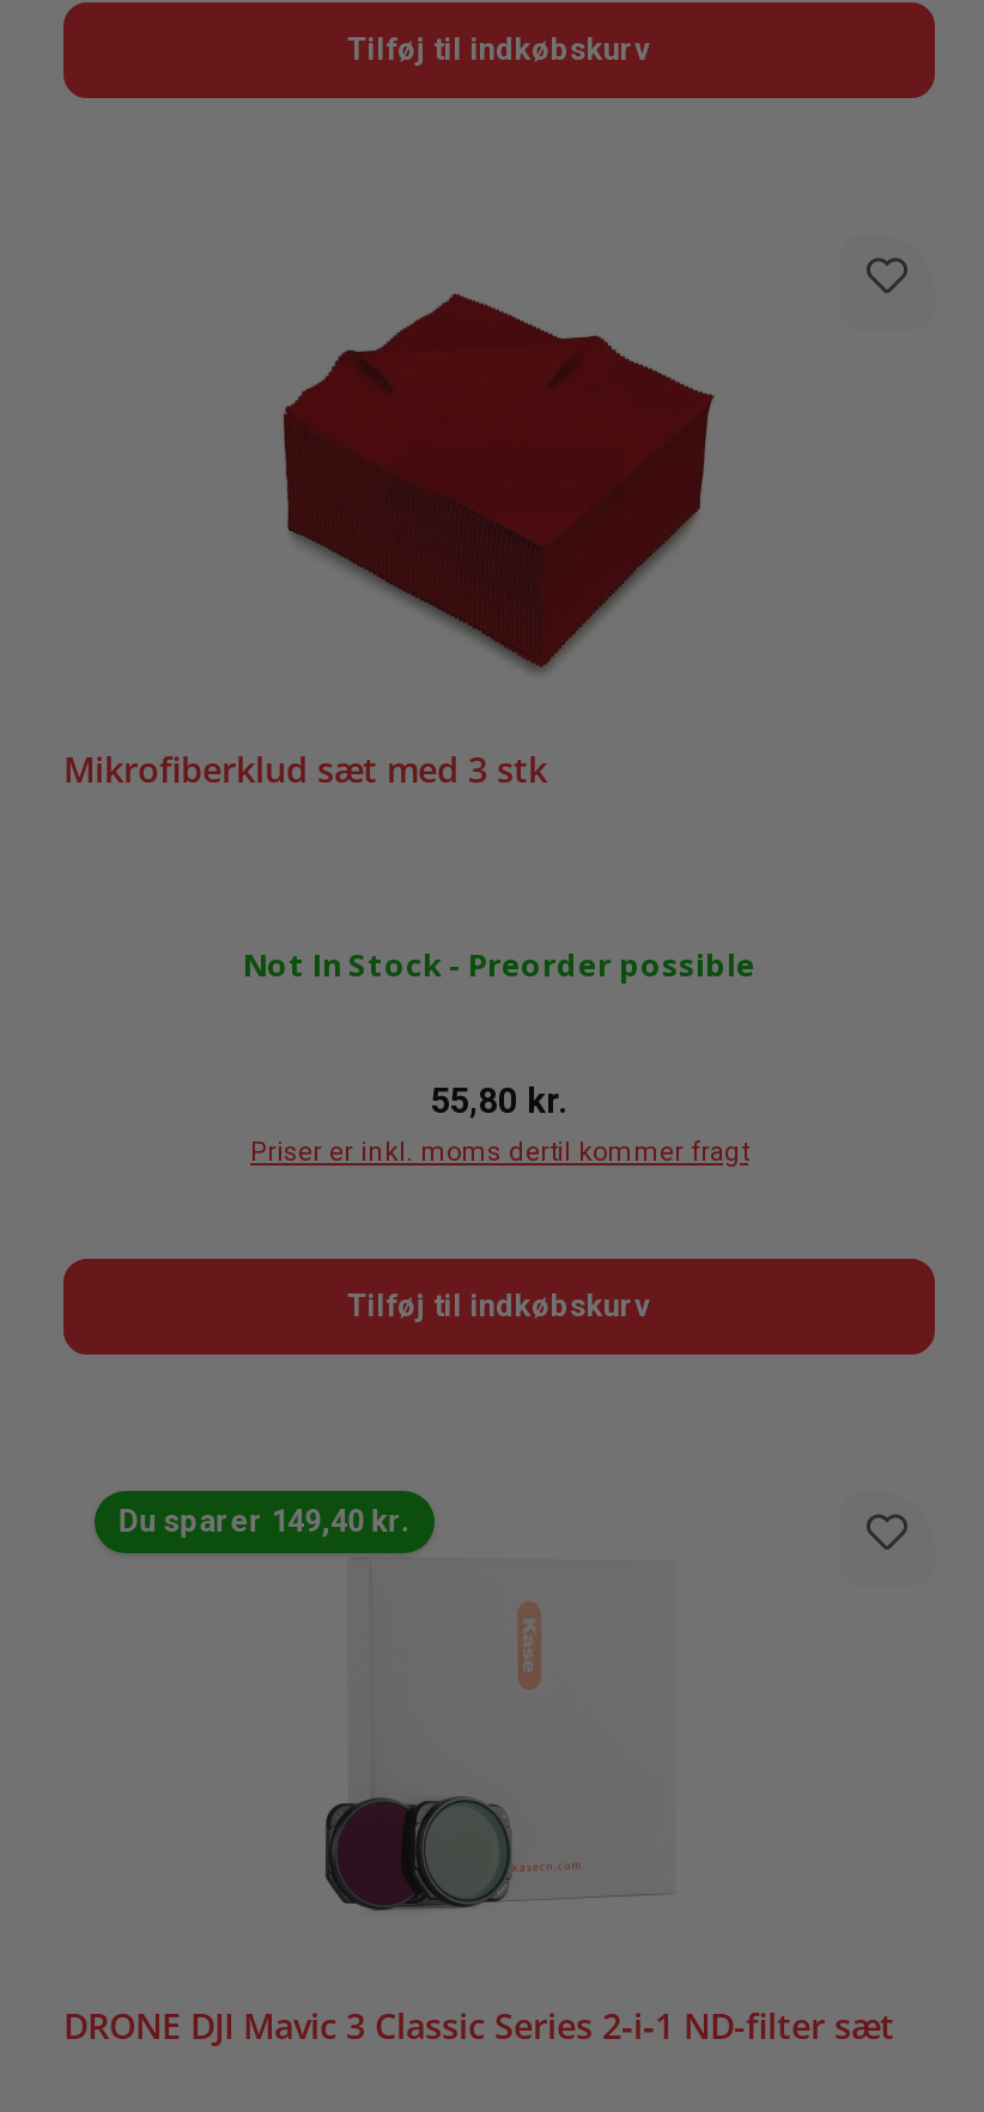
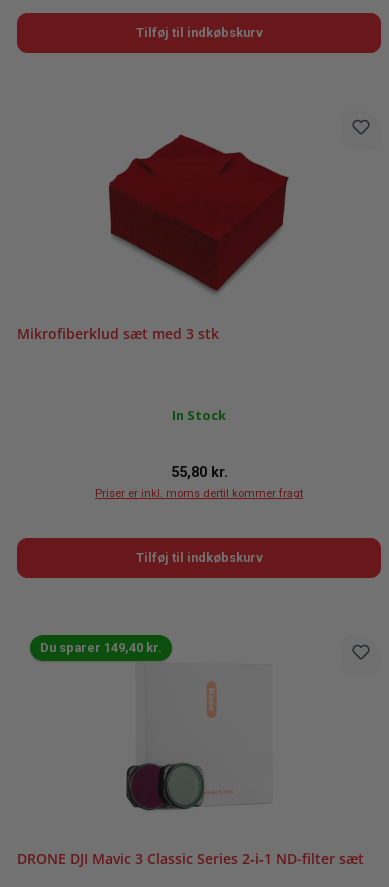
[243,942,755,985] Not In Stock - Preorder possible -> [172,405,226,423] In Stock

